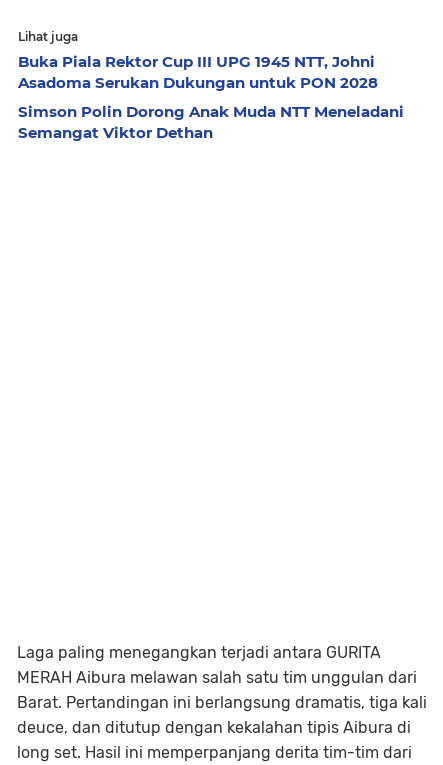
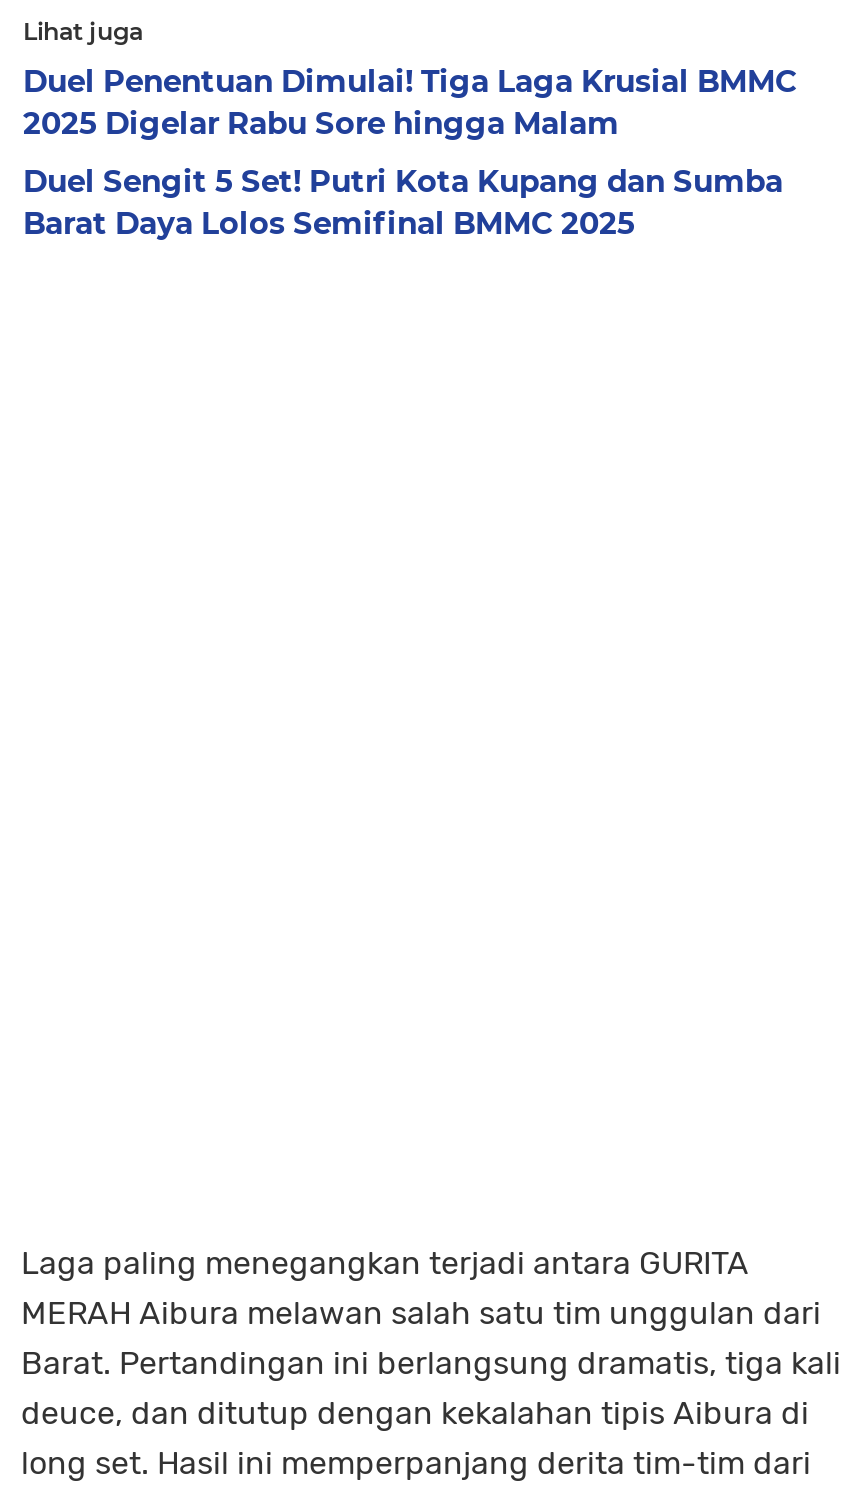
[18,52,378,92] Buka Piala Rektor Cup III UPG 1945 NTT, Johni | Asadoma Serukan Dukungan untuk PON 2028 -> [23,62,797,142] Duel Penentuan Dimulai! Tiga Laga Krusial BMMC | 2025 Digelar Rabu Sore hingga Malam
[18,102,404,142] Simson Polin Dorong Anak Muda NTT Meneladani | Semangat Viktor Dethan -> [23,162,783,242] Duel Sengit 5 Set! Putri Kota Kupang dan Sumba | Barat Daya Lolos Semifinal BMMC 2025

